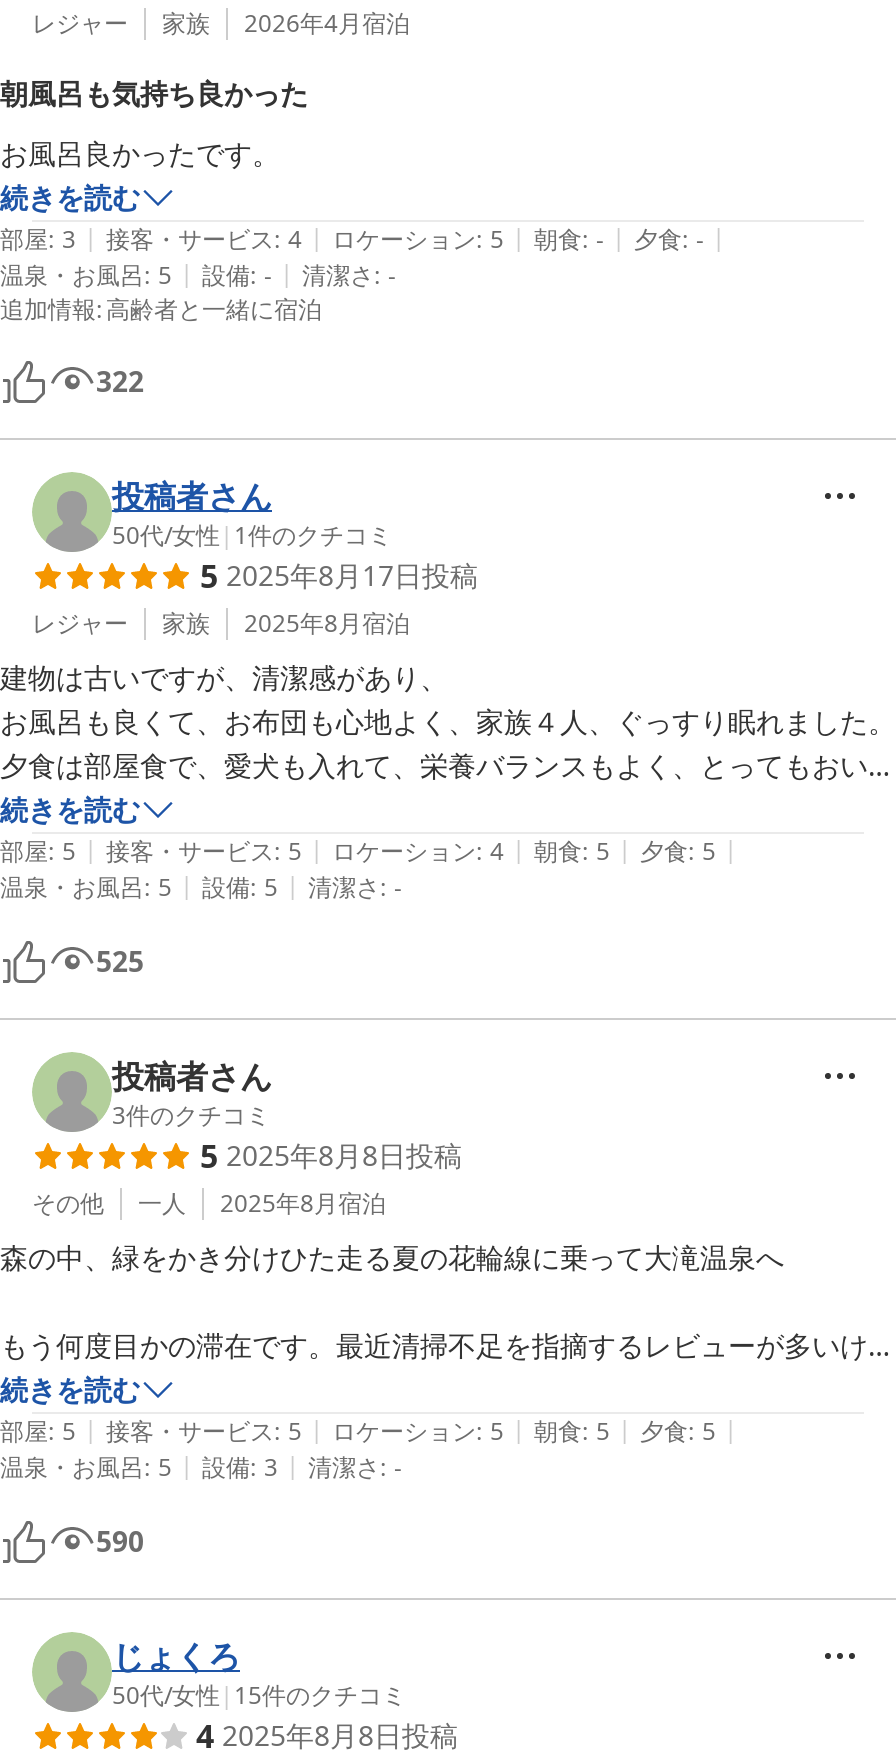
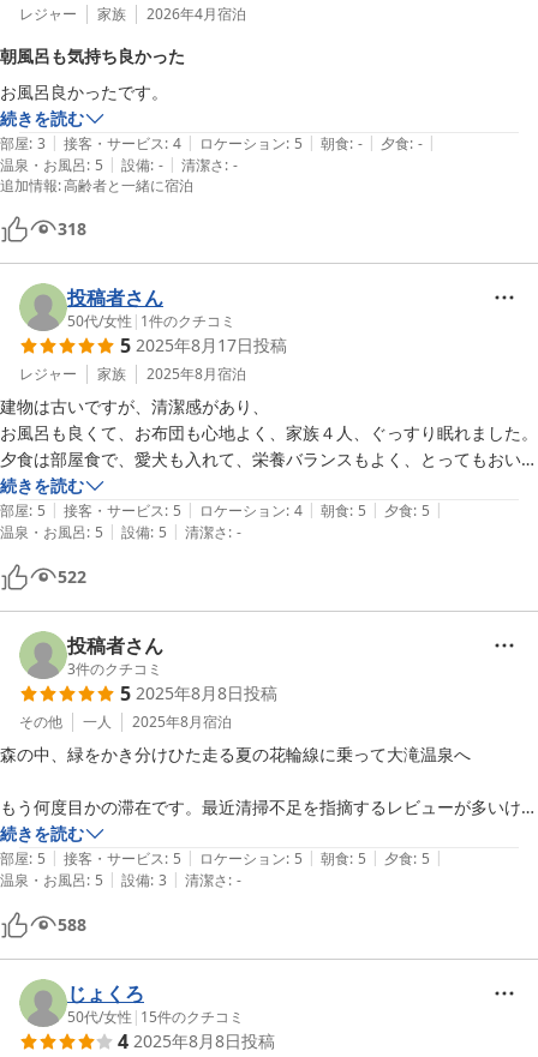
[96,362,144,400] 322 -> [58,217,86,240] 318
[96,942,144,980] 525 -> [58,565,86,588] 522
[96,1522,144,1560] 590 -> [58,913,86,936] 588

